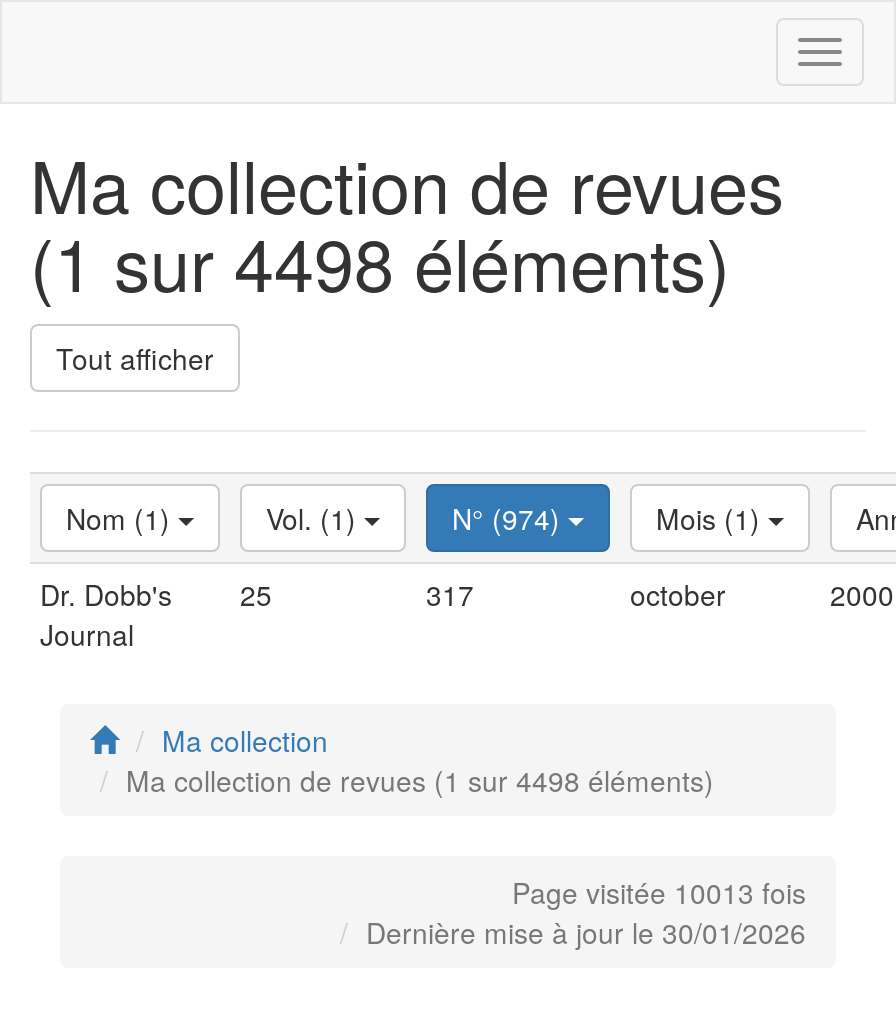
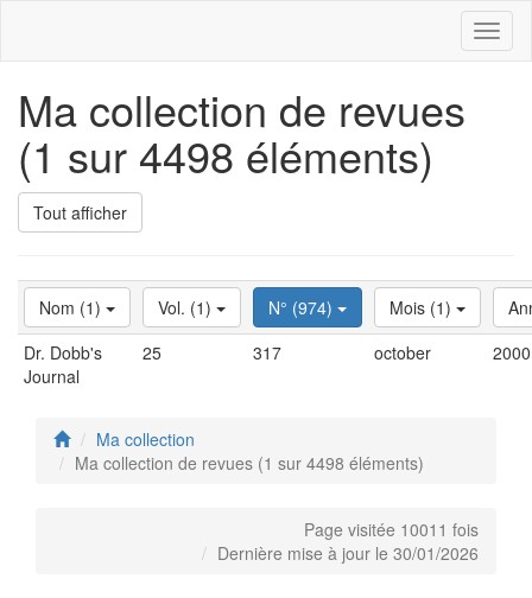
[512,872,806,912] Page visitée 10013 fois -> [304,517,479,541] Page visitée 10011 fois

